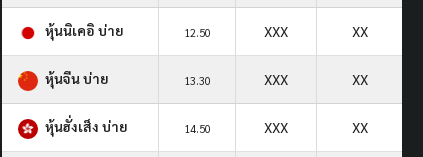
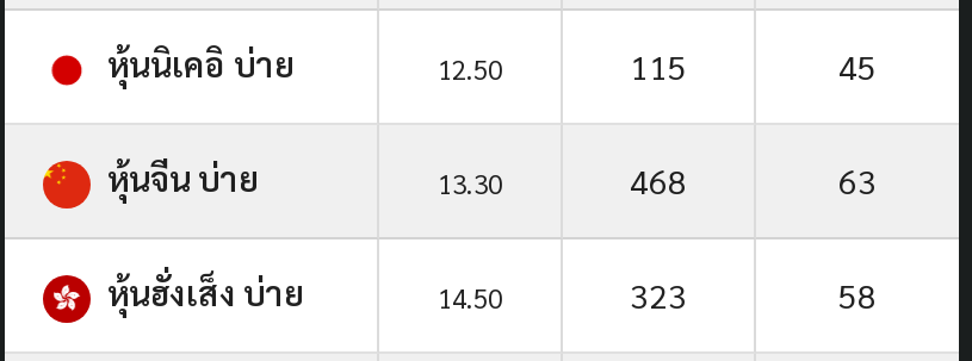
[264,22,367,40] XXX | XX -> [630,44,877,86] 115 | 45
[264,70,367,88] XXX | XX -> [630,158,877,201] 468 | 63
[264,118,367,136] XXX | XX -> [630,272,877,315] 323 | 58

